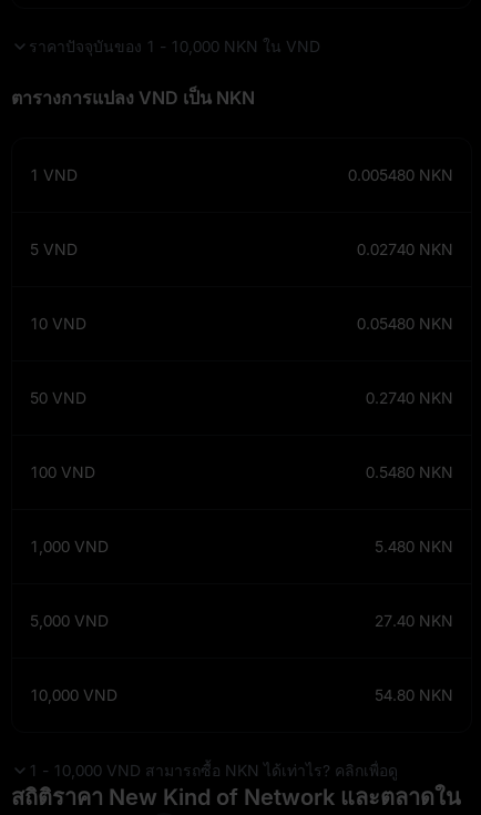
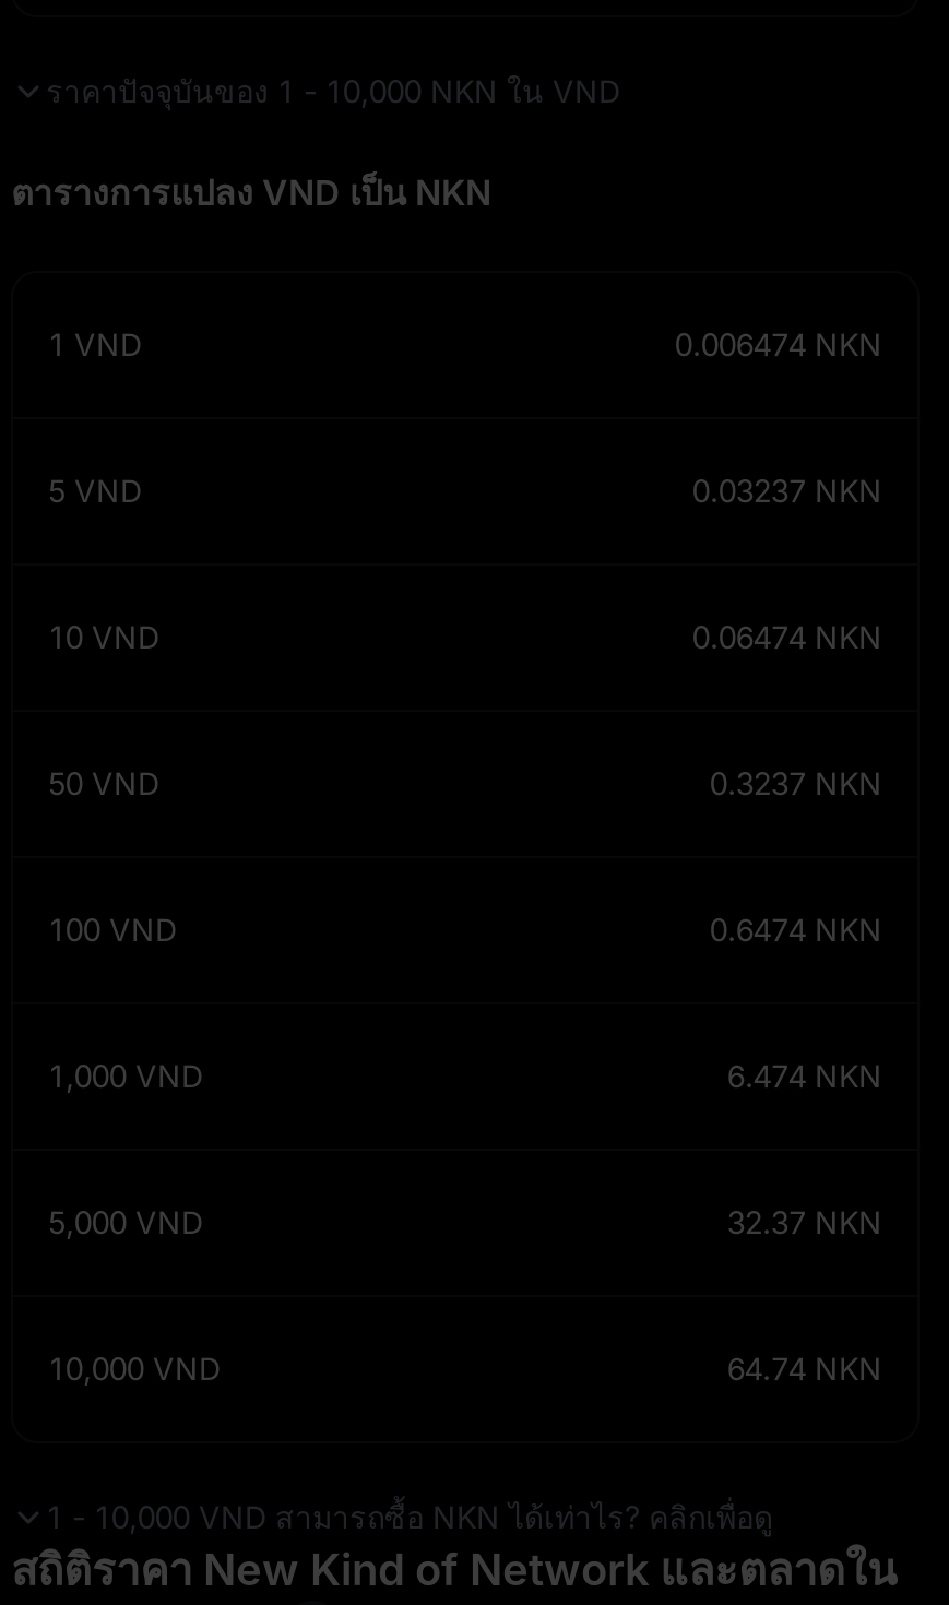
[348,165,453,184] 0.005480 NKN -> [675,325,882,362] 0.006474 NKN
[357,240,453,258] 0.02740 NKN -> [692,472,882,509] 0.03237 NKN
[357,314,453,333] 0.05480 NKN -> [692,618,882,655] 0.06474 NKN
[366,388,453,407] 0.2740 NKN -> [710,764,882,801] 0.3237 NKN
[366,462,453,481] 0.5480 NKN -> [710,911,882,948] 0.6474 NKN
[375,537,453,556] 5.480 NKN -> [727,1057,882,1094] 6.474 NKN
[375,611,453,630] 27.40 NKN -> [727,1203,882,1240] 32.37 NKN
[375,685,453,704] 54.80 NKN -> [727,1350,882,1387] 64.74 NKN

